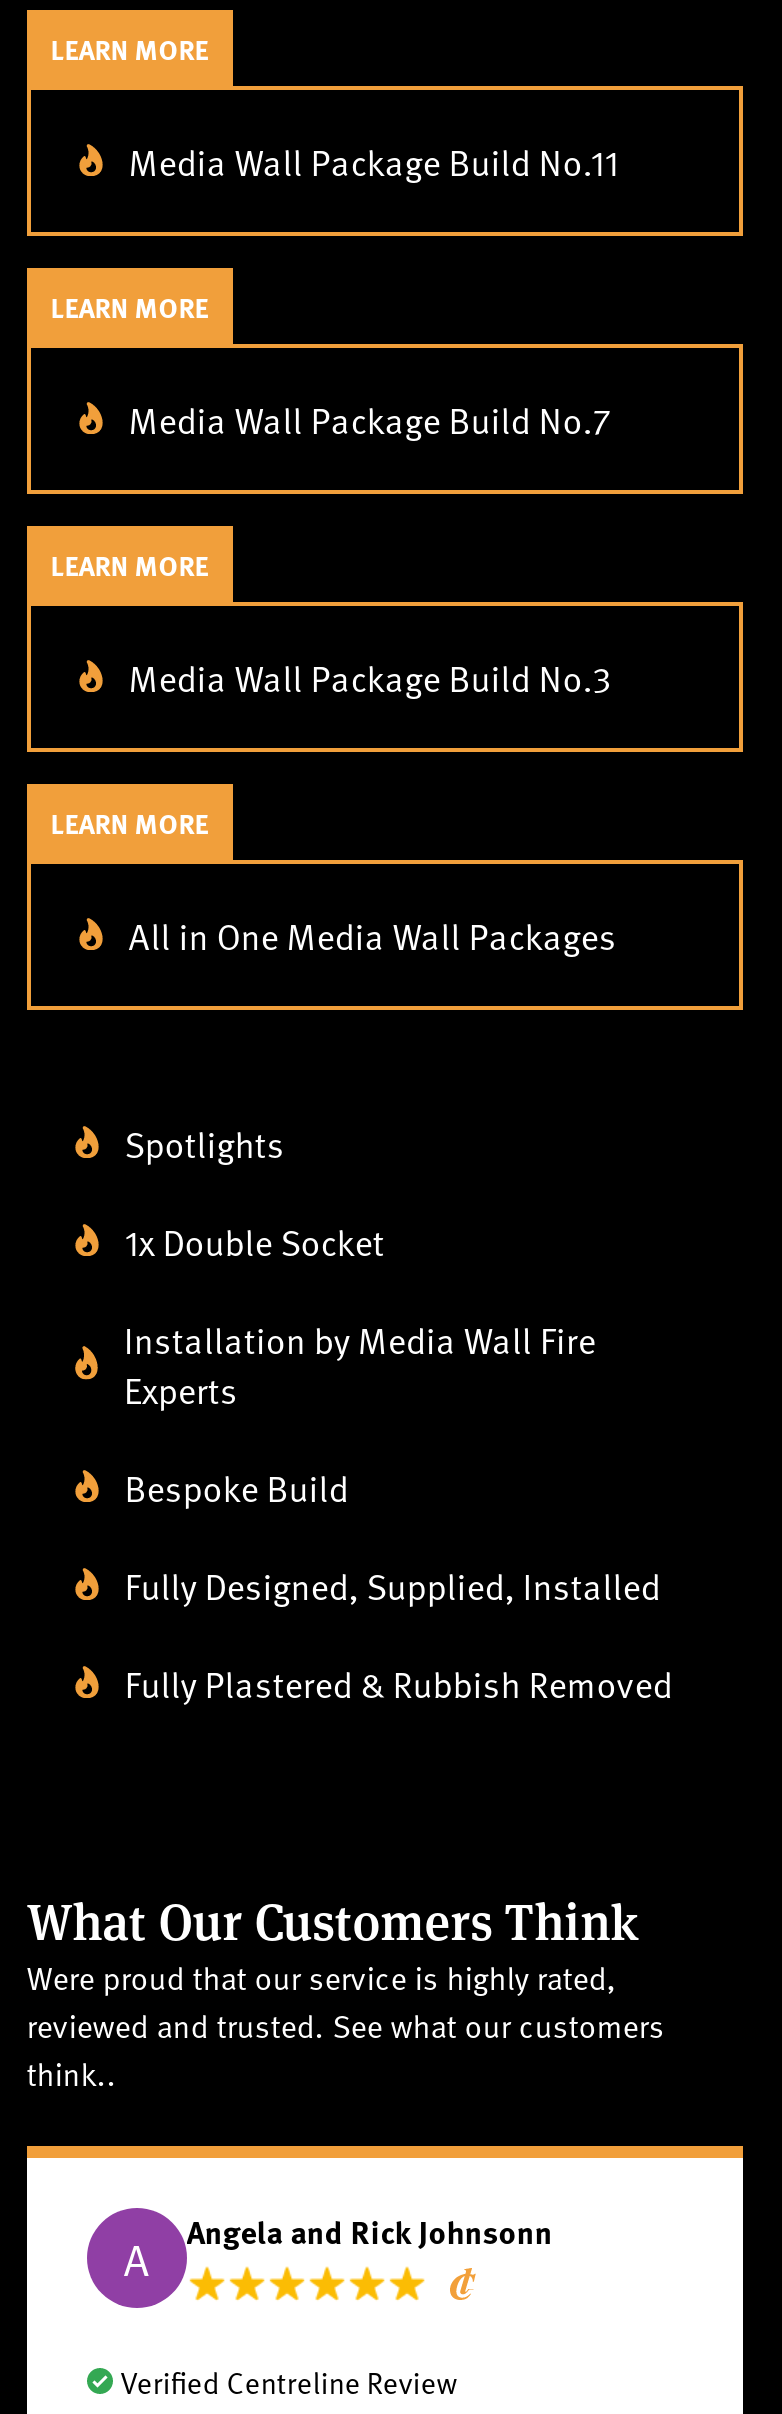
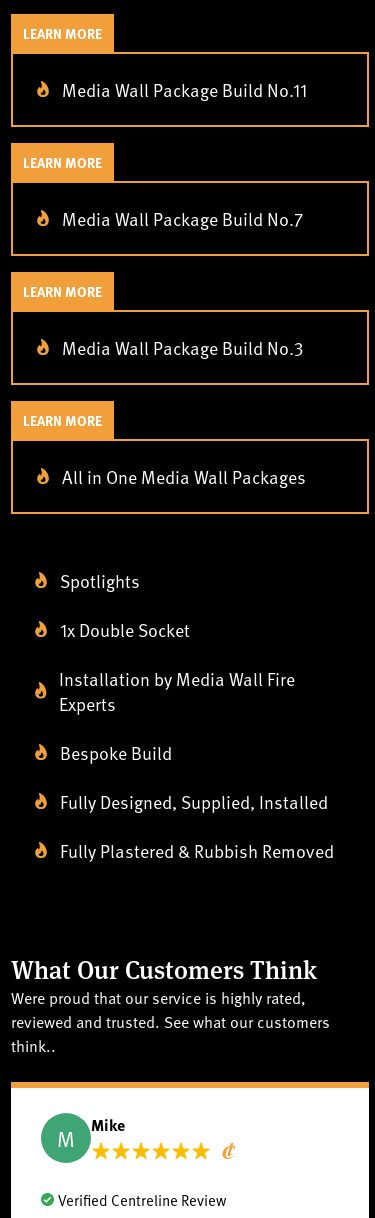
[124,2207,553,2287] A | Angela and Rick Johnsonn -> [57,1112,125,1152] M | Mike

